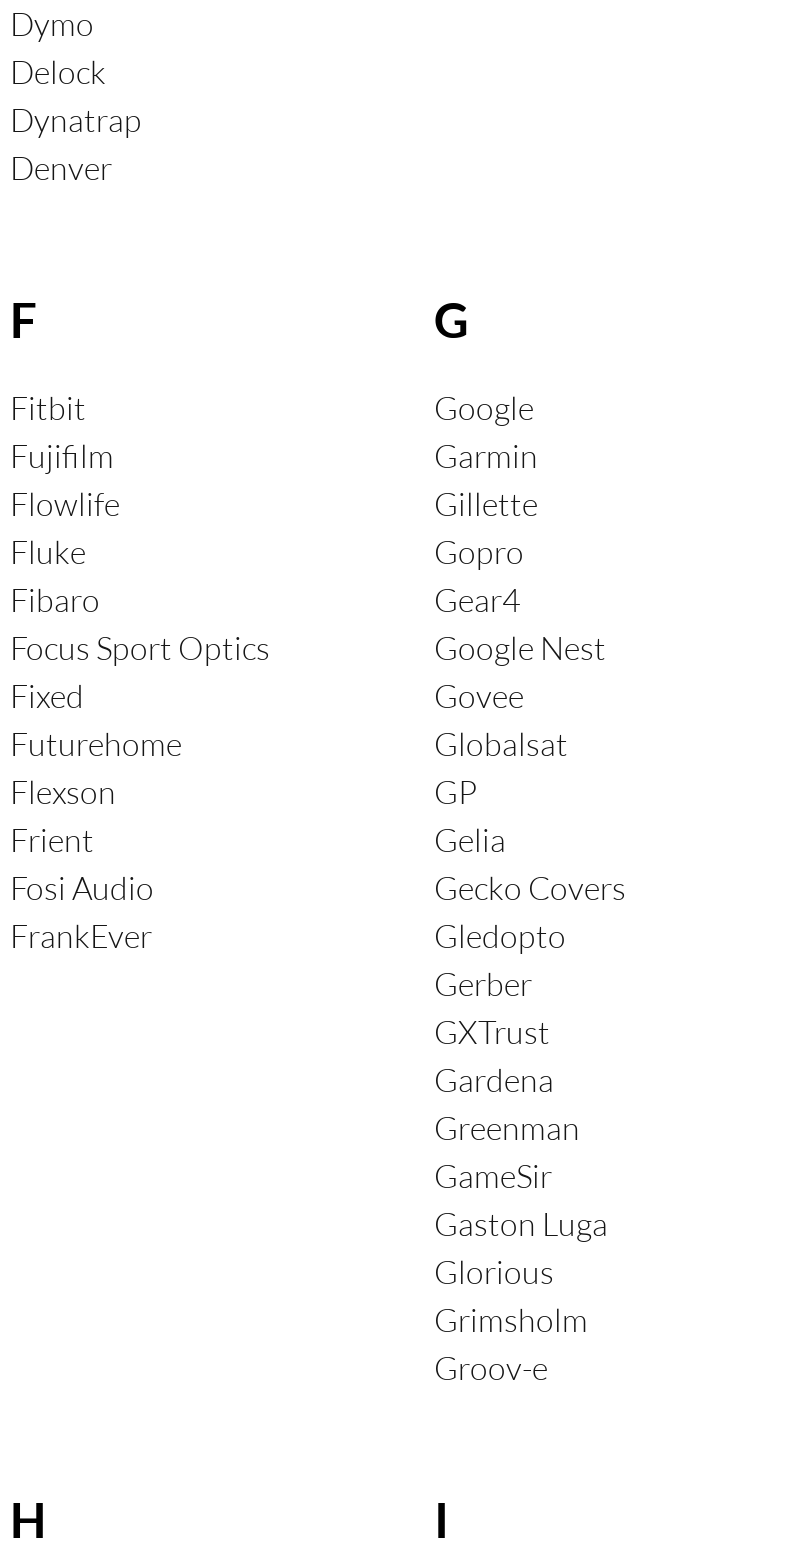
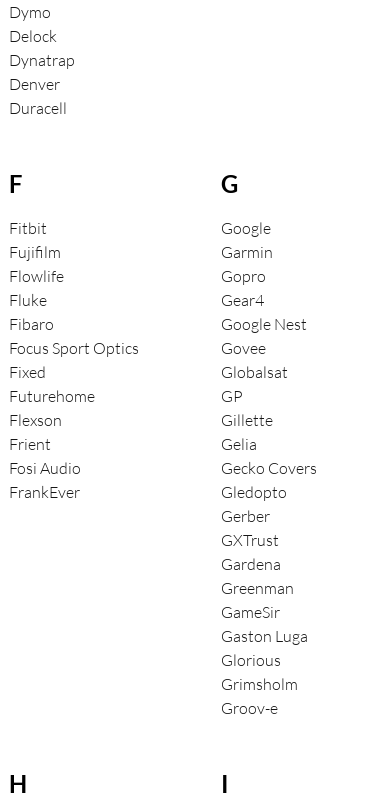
none -> [9,98,67,118] Duracell
moved [434,484,538,524] -> [221,410,273,430]: Gillette

